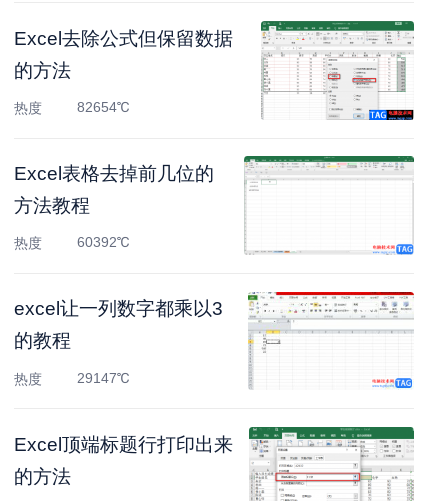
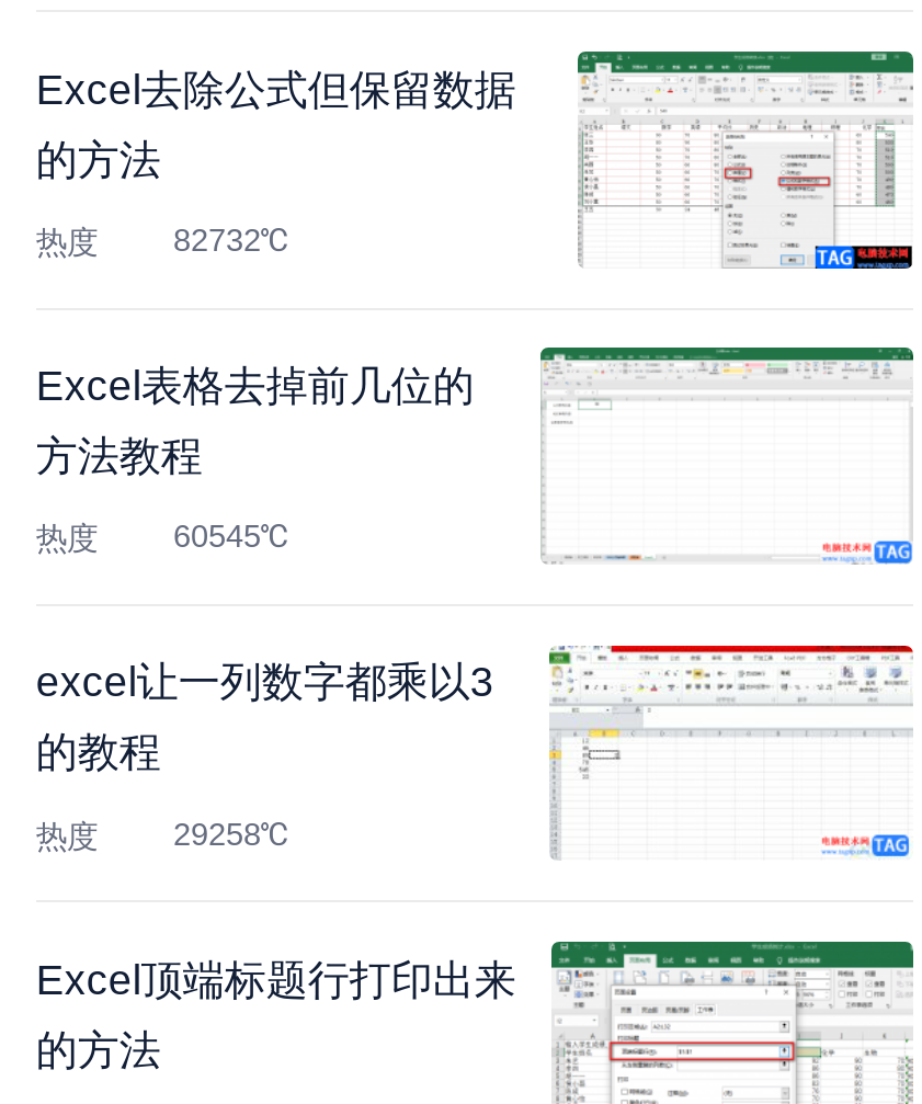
[76,99,129,115] 82654℃ -> [173,223,289,258] 82732℃
[76,234,129,250] 60392℃ -> [173,520,289,555] 60545℃
[76,370,129,386] 29147℃ -> [173,816,289,851] 29258℃

